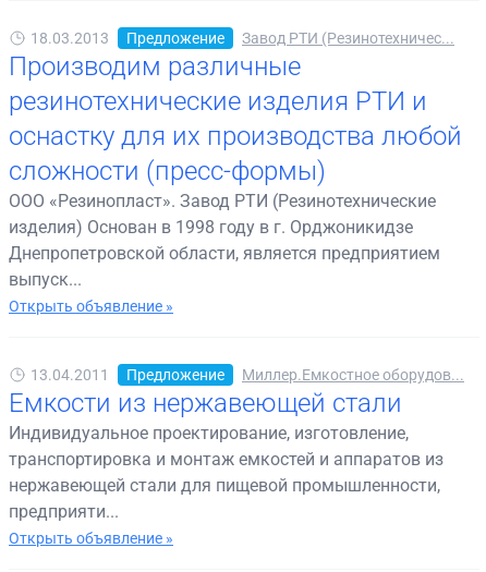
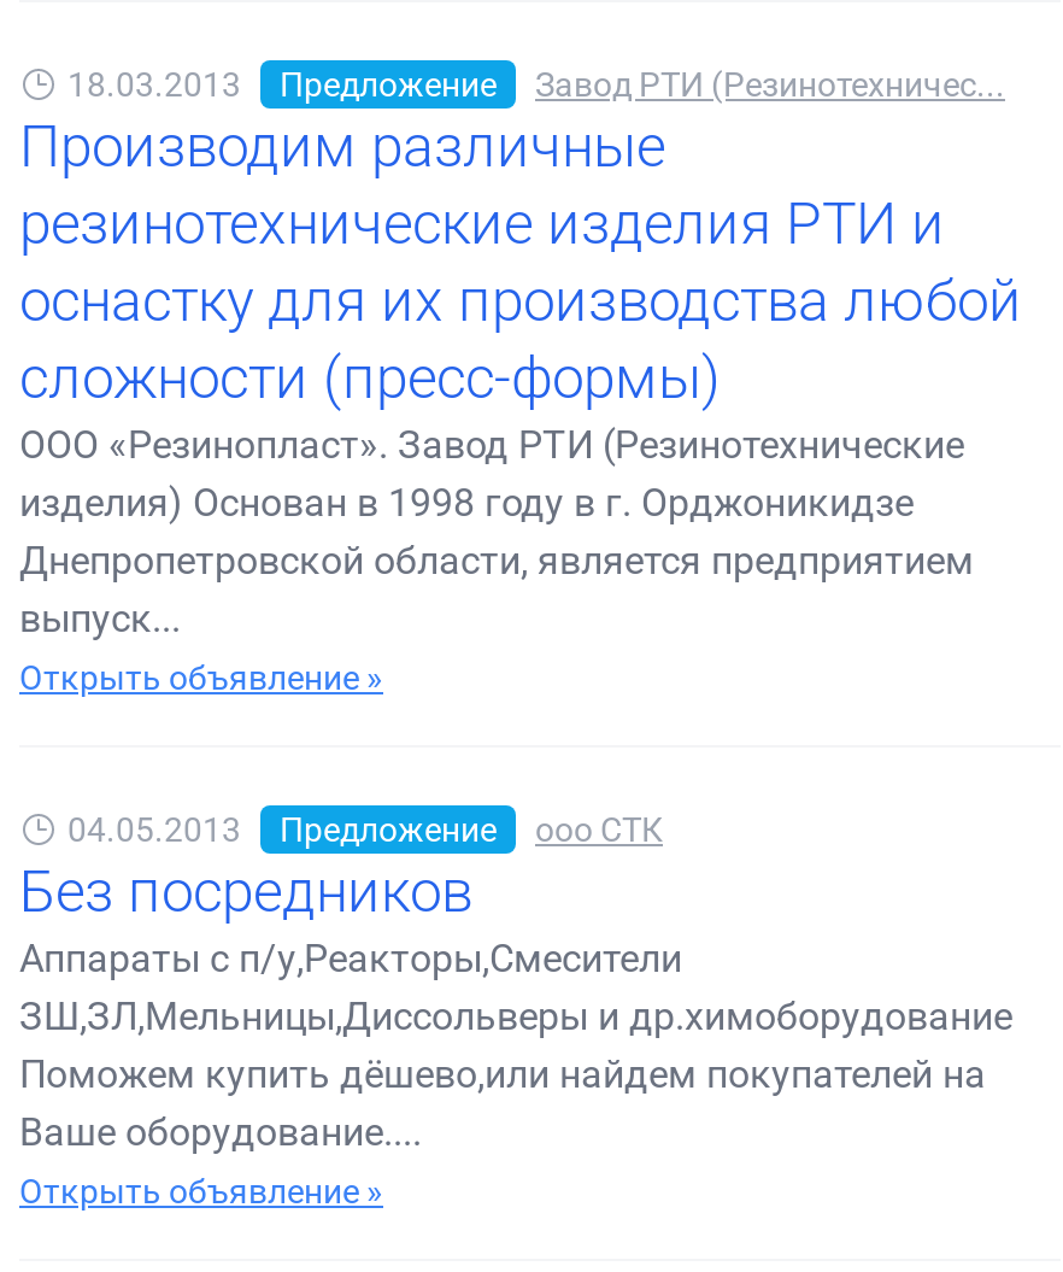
[9,366,464,522] Миллер.Емкостное оборудов... | Емкости из нержавеющей стали | Индивидуальное проектирование, изготовление, | транспортировка и монтаж емкостей и аппаратов из | нержавеющей стали для пищевой промышленности, | предприяти... -> [19,810,1012,1155] ооо СТК | Без посредников | Аппараты с п/у,Реакторы,Смесители | ЗШ,ЗЛ,Мельницы,Диссольверы и др.химоборудование | Поможем купить дёшево,или найдем покупателей на | Ваше оборудование....
[31,366,109,384] 13.04.2011 -> [67,810,241,849] 04.05.2013

